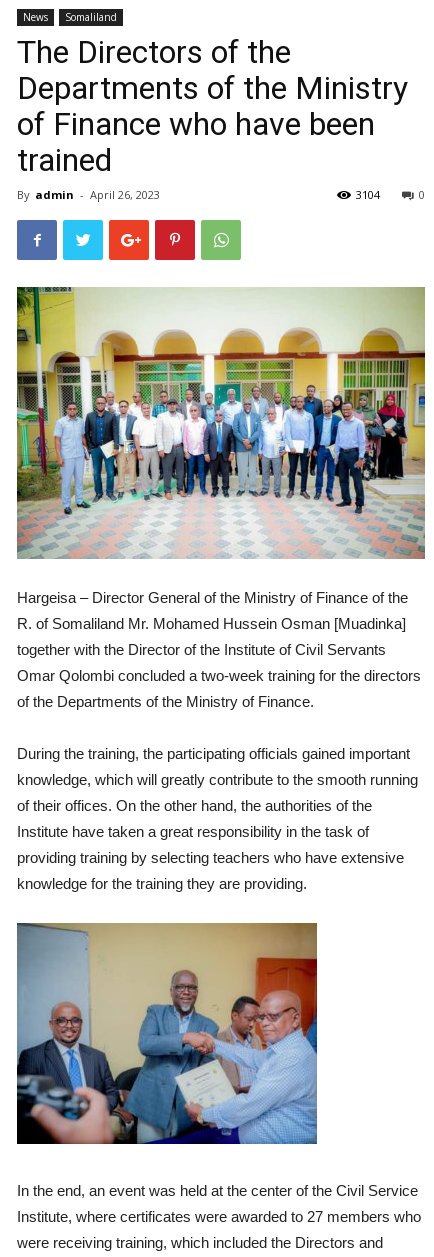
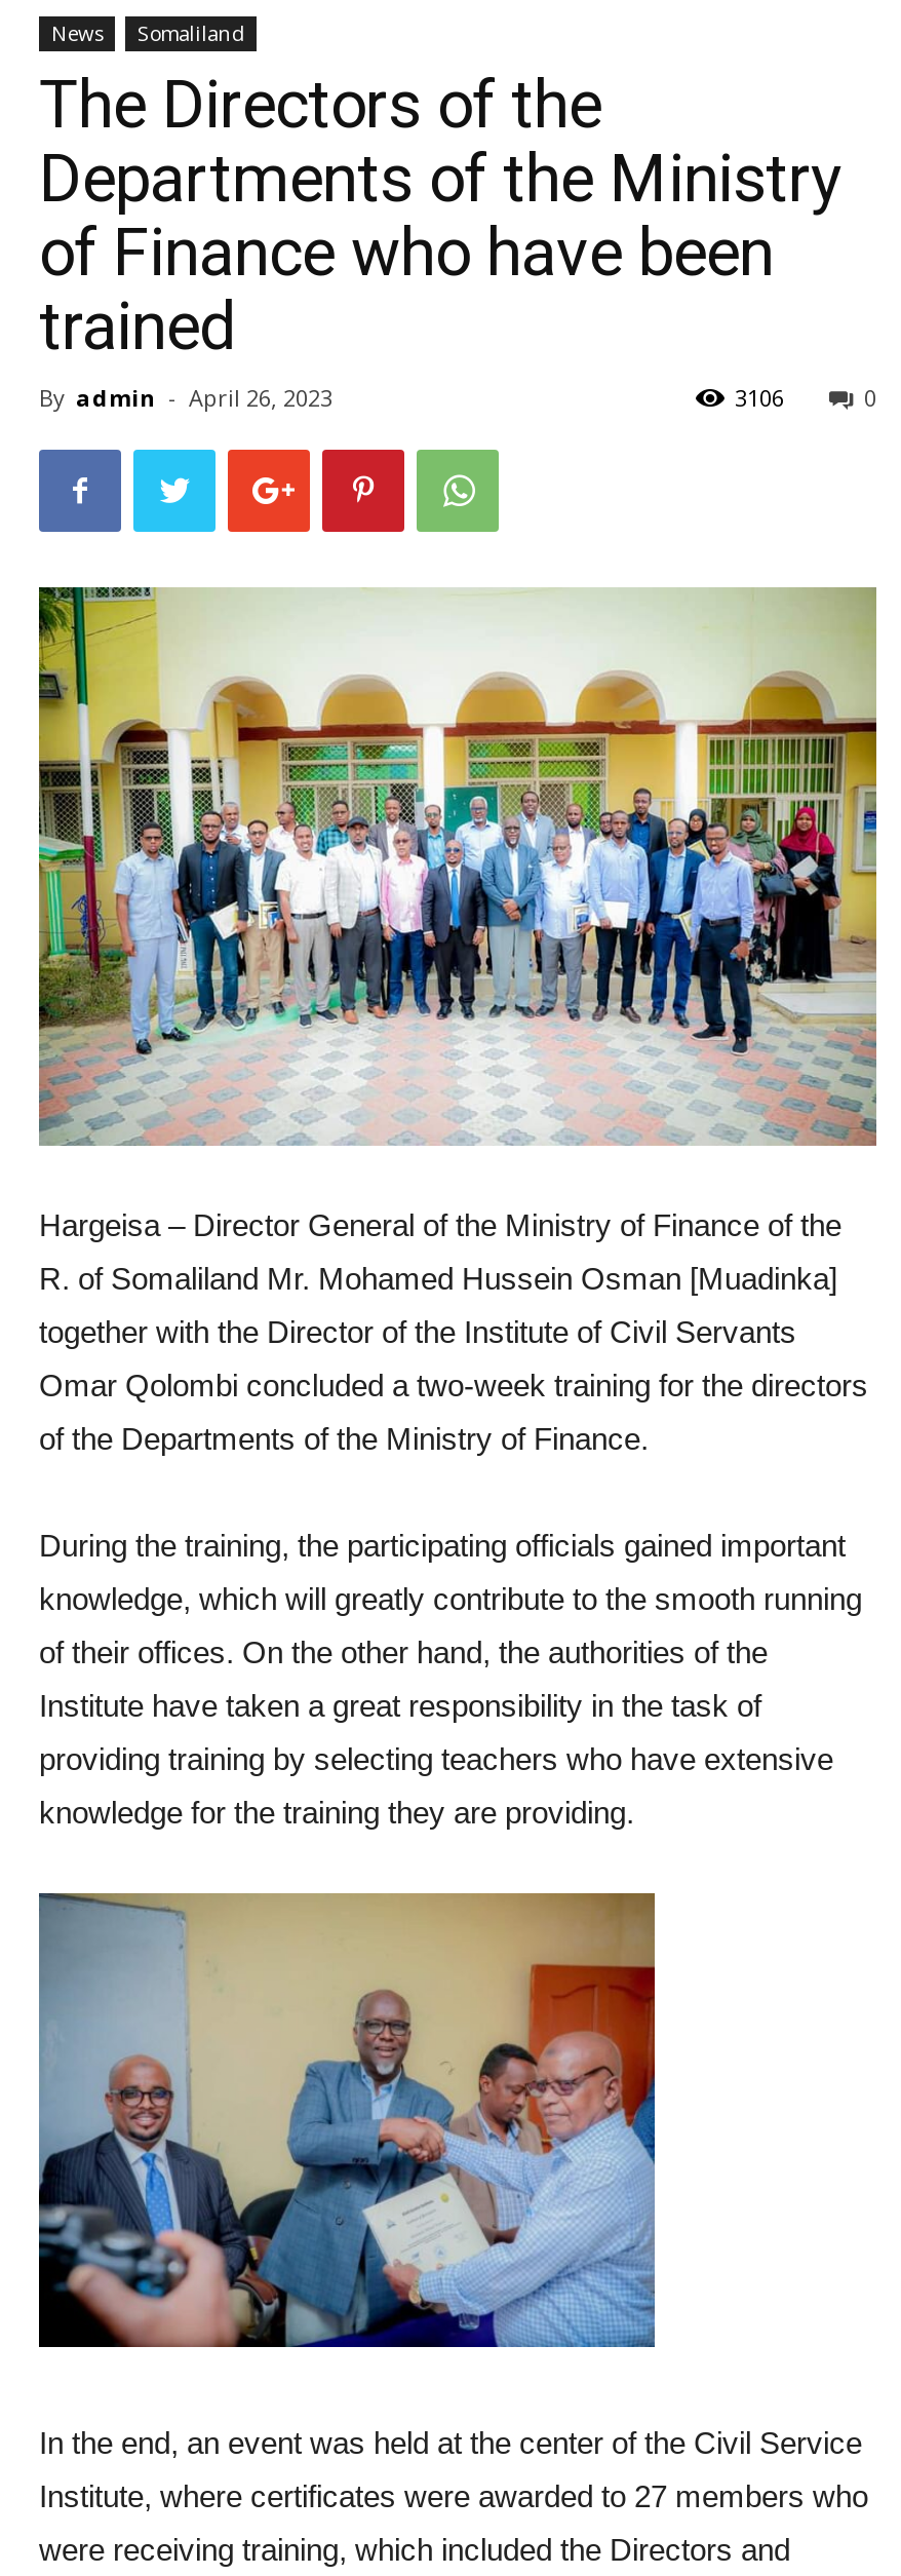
[356,187,380,202] 3104 -> [735,382,784,413] 3106

